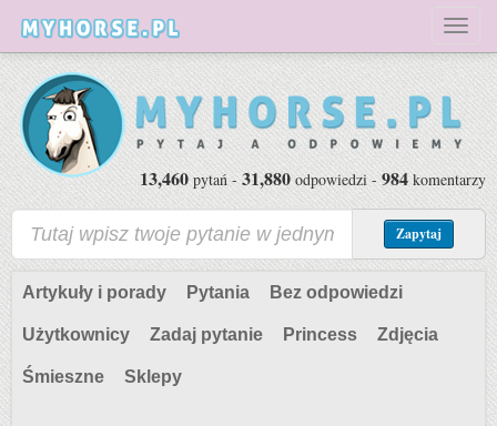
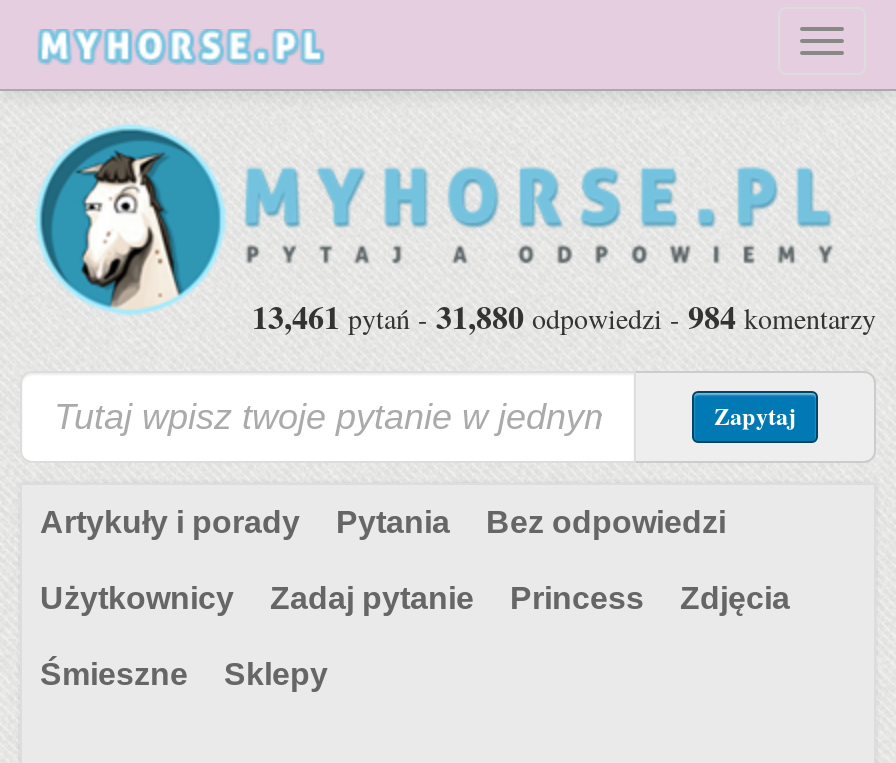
[140,165,486,191] 13,460 pytań - 31,880 odpowiedzi - 984 komentarzy -> [252,293,876,339] 13,461 pytań - 31,880 odpowiedzi - 984 komentarzy

